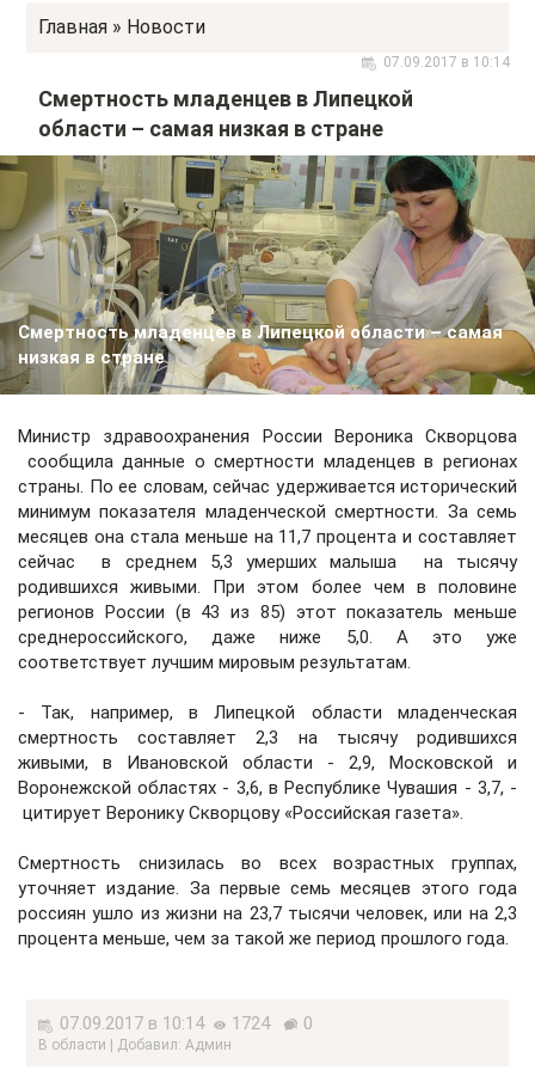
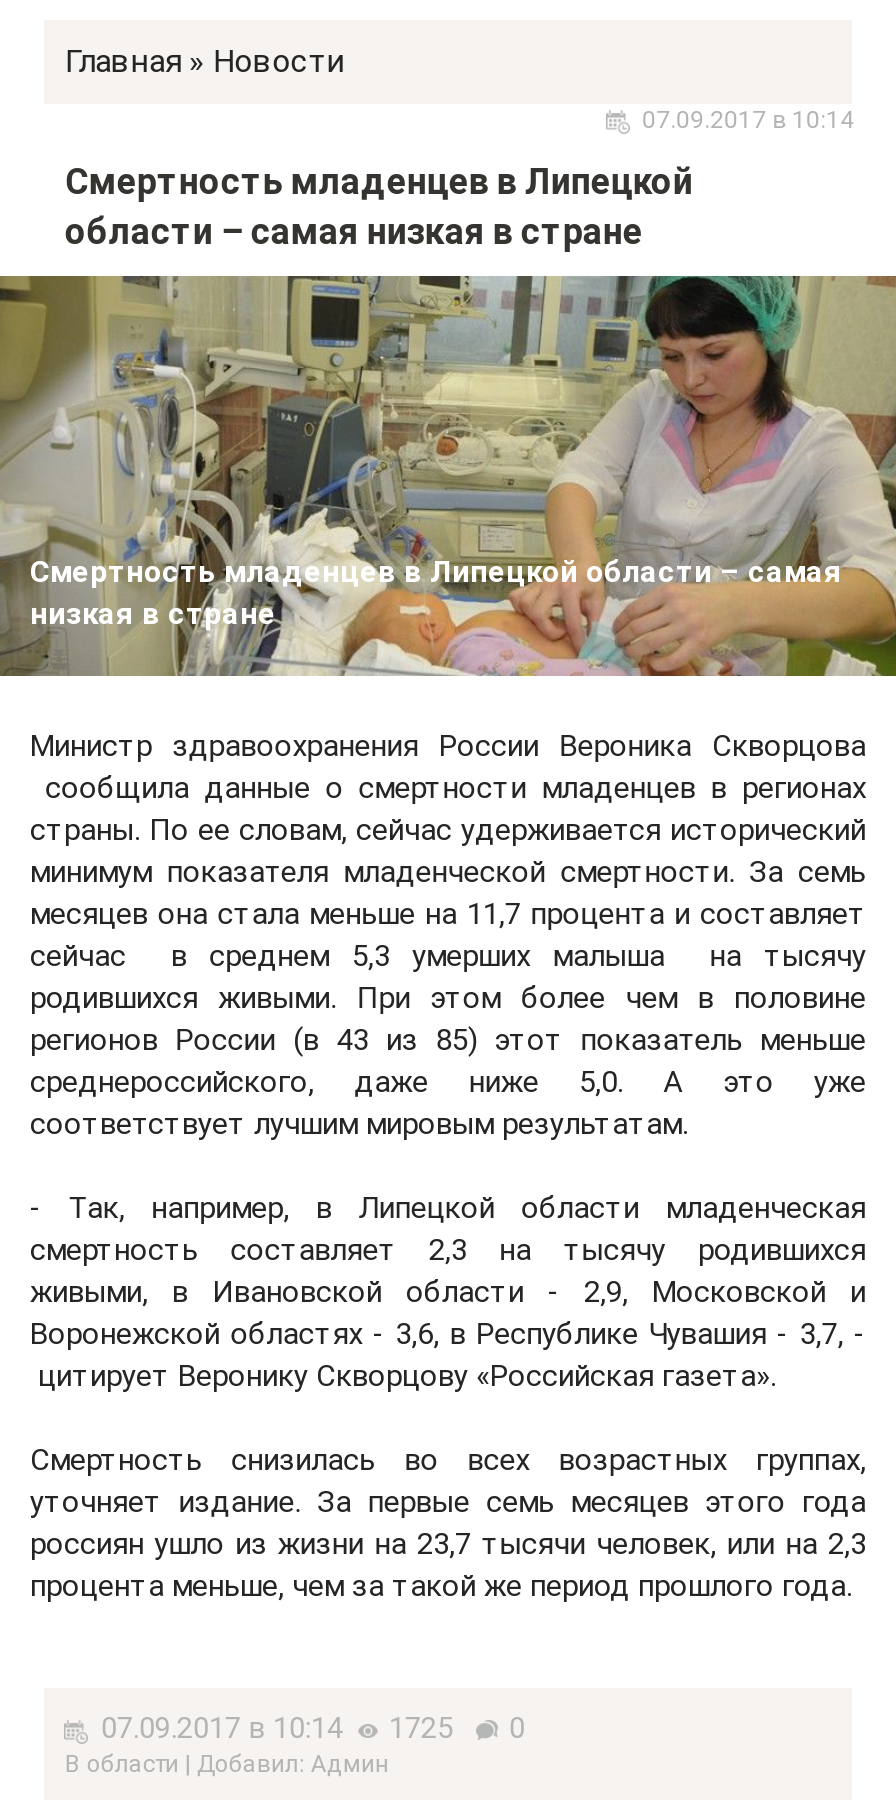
[60,1013,313,1034] 07.09.2017 в 10:14 1724 0 -> [101,1710,525,1746] 07.09.2017 в 10:14 1725 0

